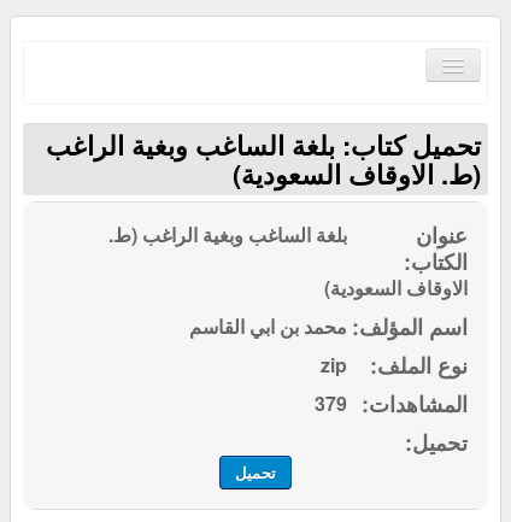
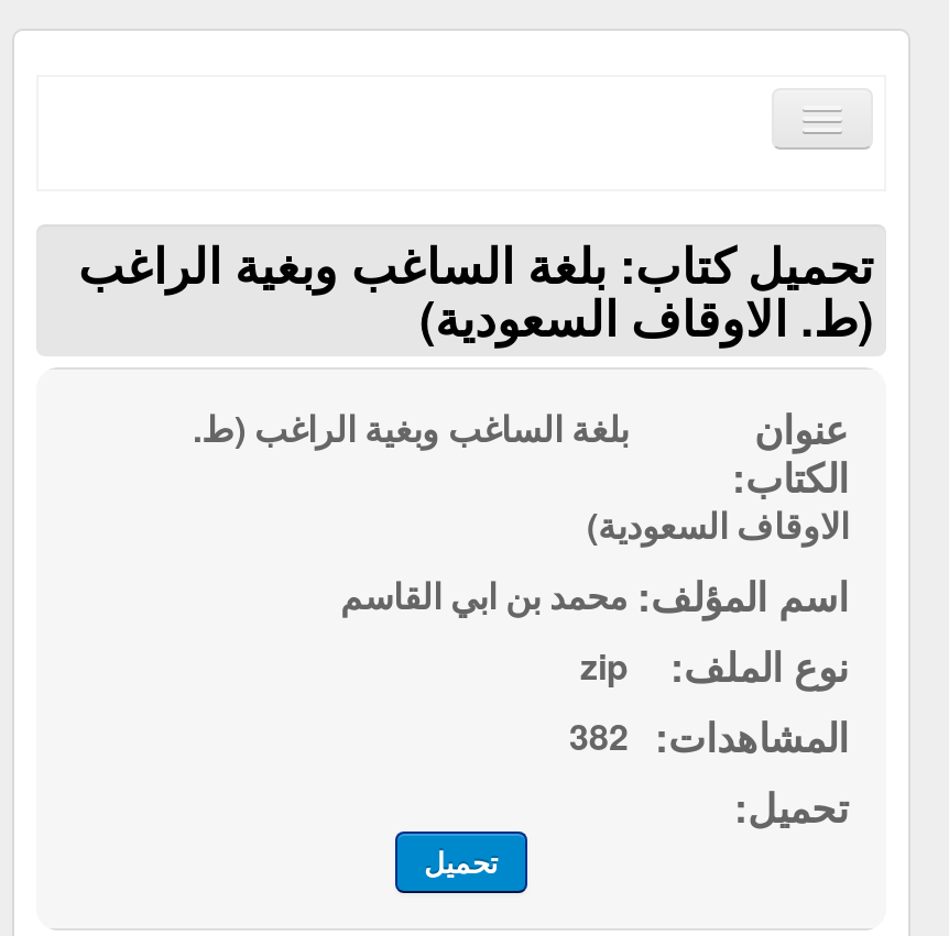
[315,389,347,417] 379 -> [569,711,629,761] 382

